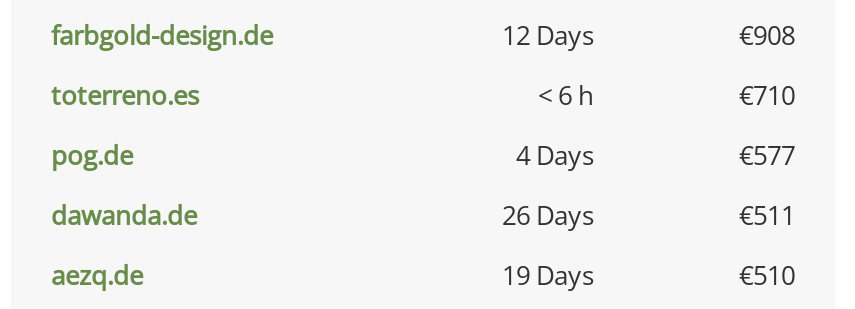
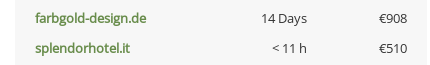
[502,17,594,53] 12 Days -> [260,9,306,27] 14 Days
[51,77,795,293] toterreno.es | < 6 h | €710 | pog.de | 4 Days | €577 | dawanda.de | 26 Days | €511 | aezq.de | 19 Days -> [35,39,306,57] splendorhotel.it | < 11 h

